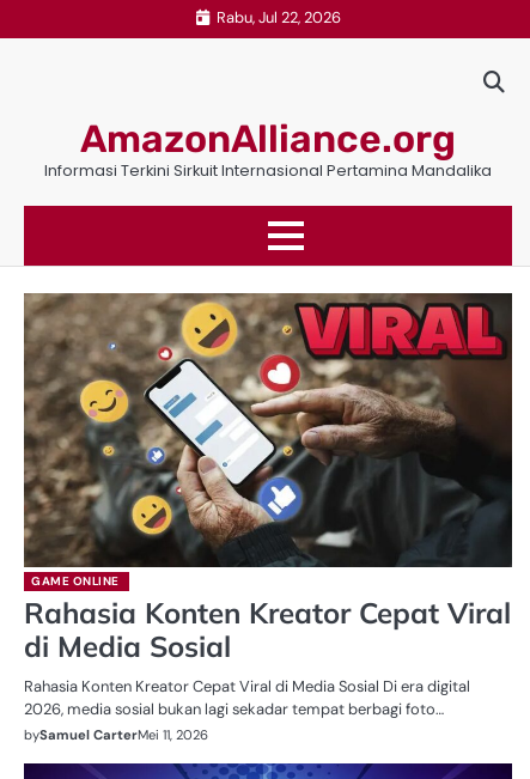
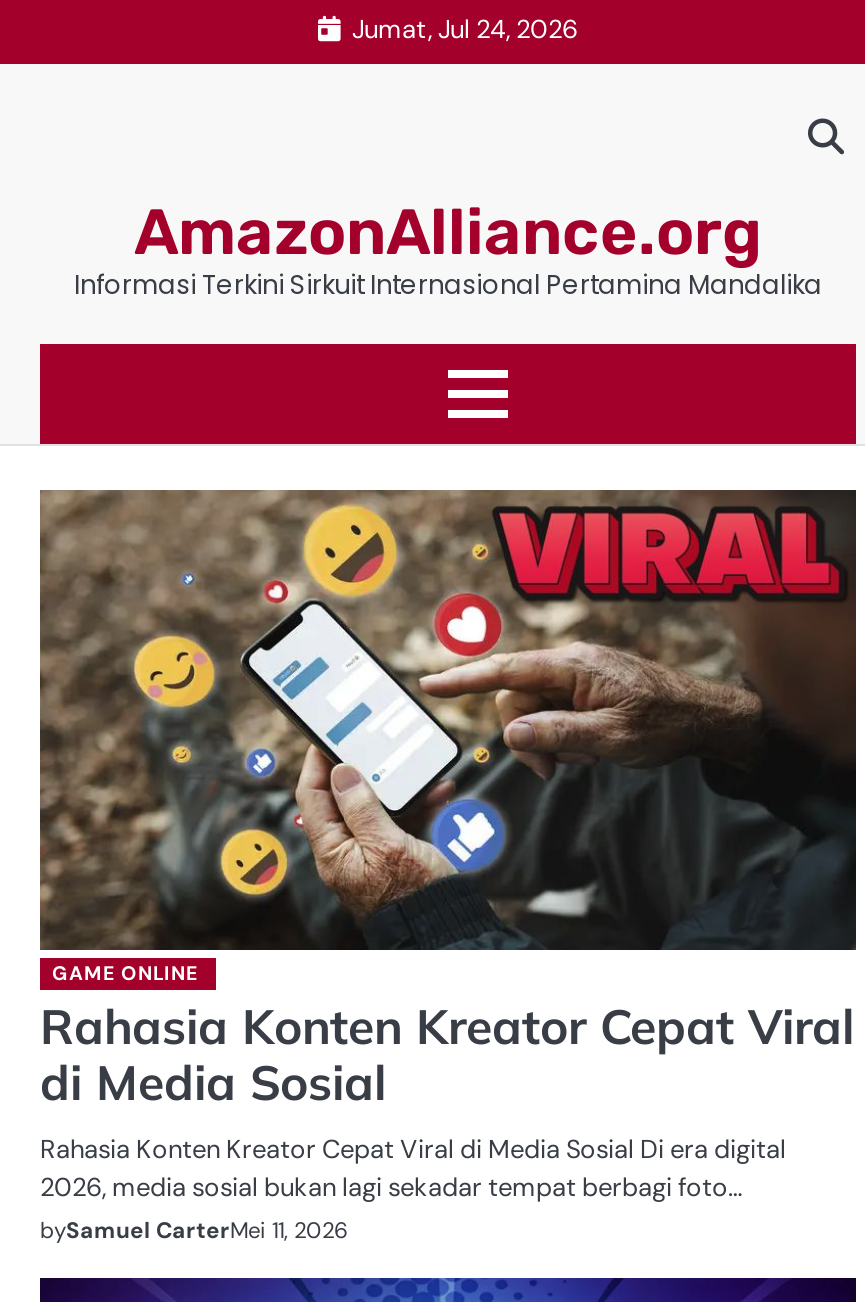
[216,7,340,27] Rabu, Jul 22, 2026 -> [352,11,578,45] Jumat, Jul 24, 2026

